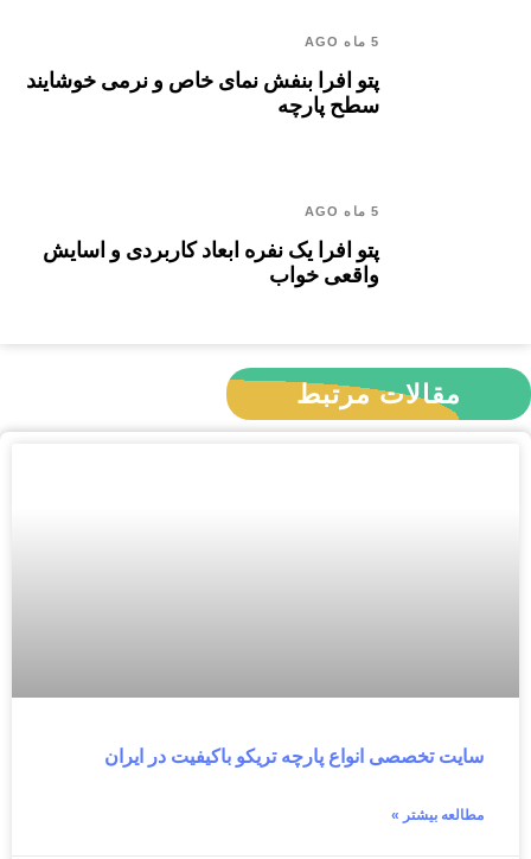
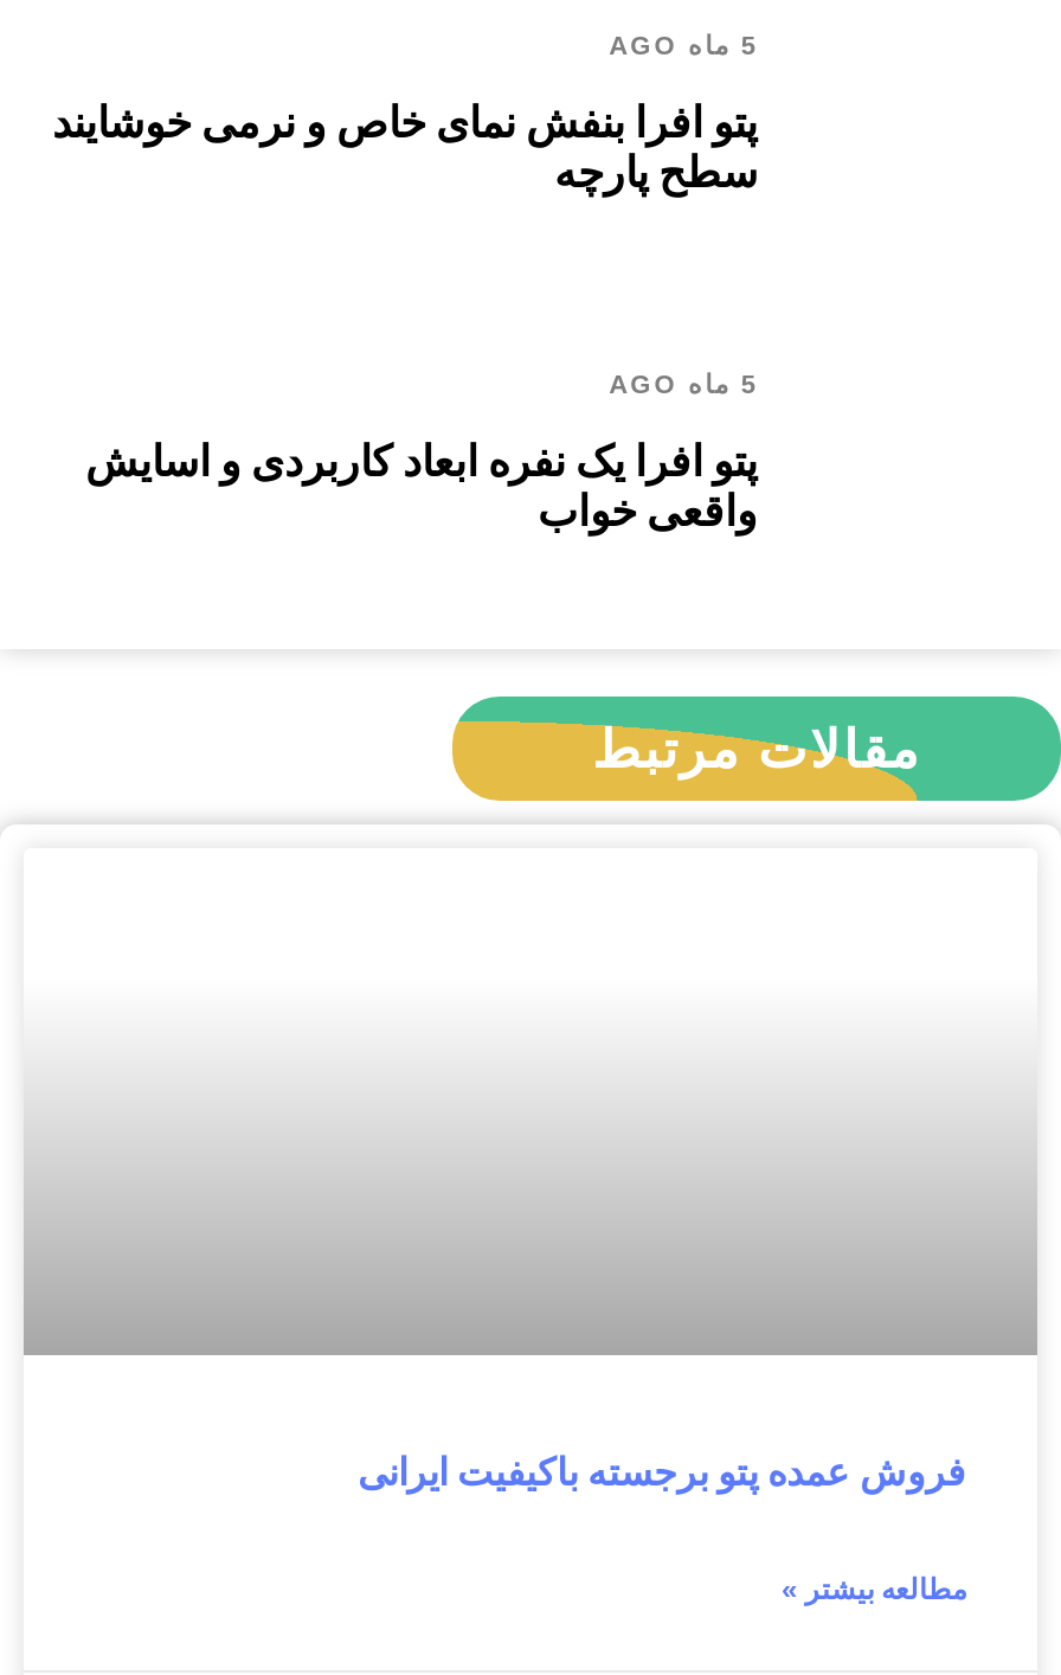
[104,746,484,768] سایت تخصصی انواع پارچه تریکو باکیفیت در ایران -> [358,1451,966,1496] فروش عمده پتو برجسته باکیفیت ایرانی

